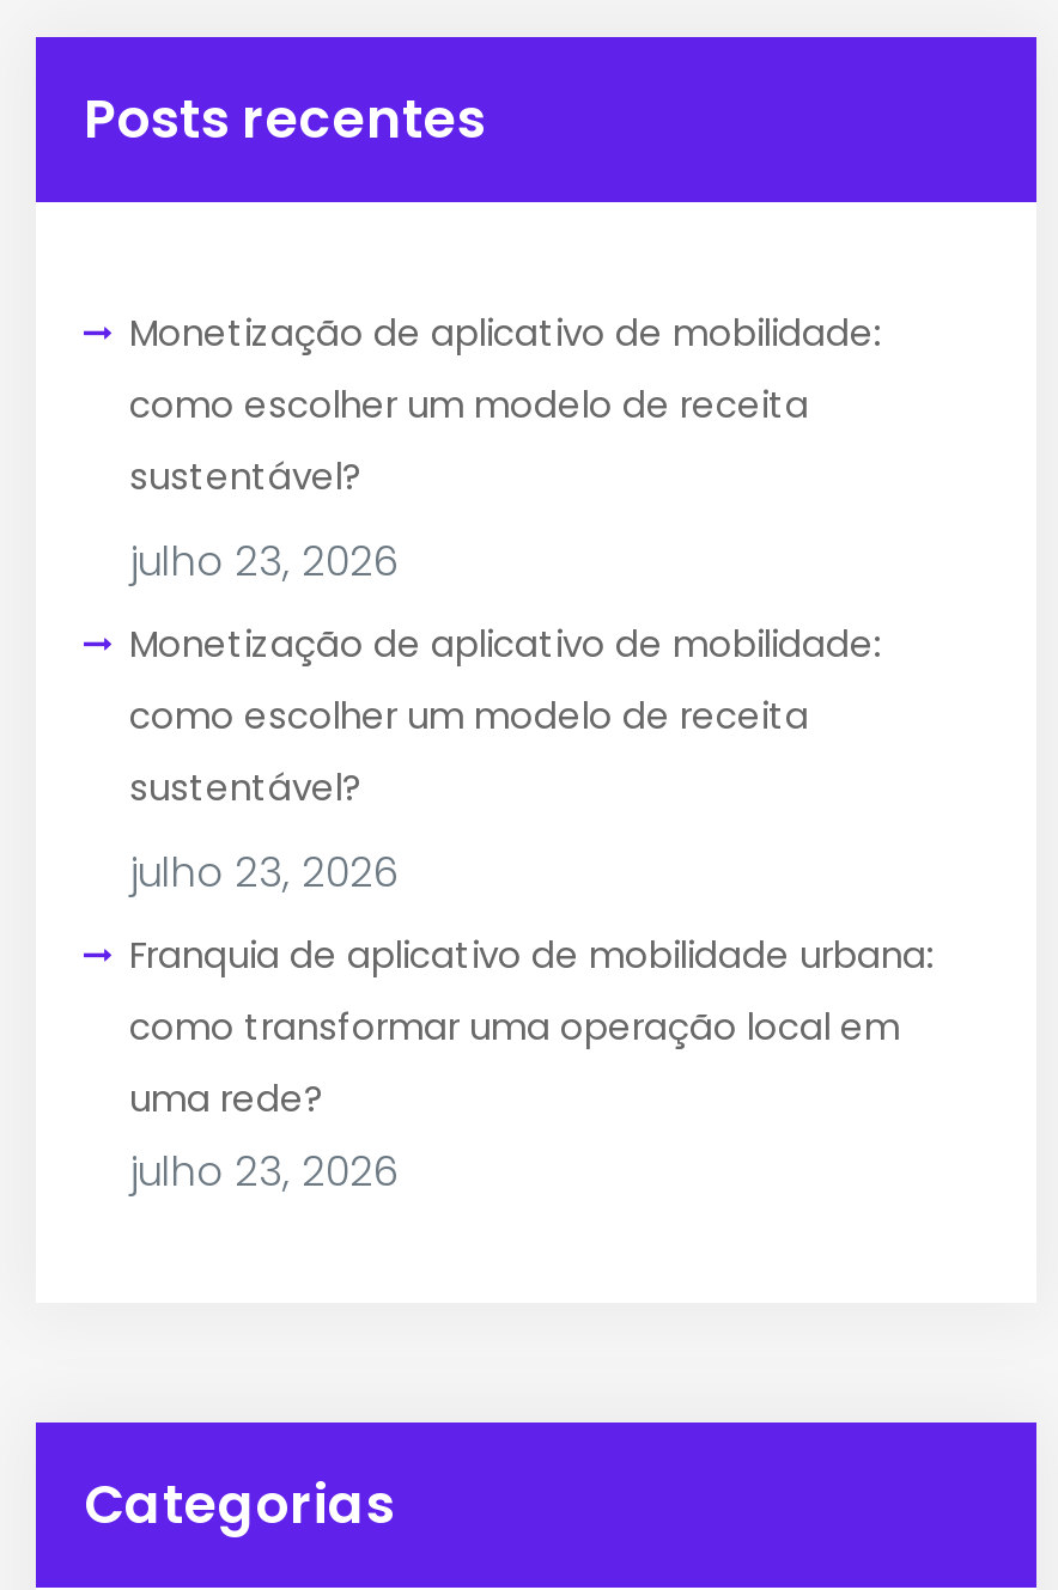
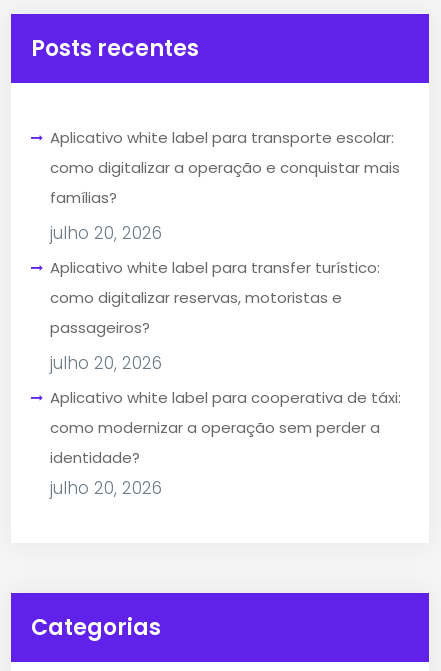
[129,307,881,501] Monetização de aplicativo de mobilidade: | como escolher um modelo de receita | sustentável? -> [50,127,400,208] Aplicativo white label para transporte escolar: | como digitalizar a operação e conquistar mais | famílias?
[129,532,397,590] julho 23, 2026 -> [50,221,162,245] julho 20, 2026
[129,619,881,812] Monetização de aplicativo de mobilidade: | como escolher um modelo de receita | sustentável? -> [50,257,380,338] Aplicativo white label para transfer turístico: | como digitalizar reservas, motoristas e | passageiros?
[129,843,397,901] julho 23, 2026 -> [50,351,162,375] julho 20, 2026
[129,930,934,1200] Franquia de aplicativo de mobilidade urbana: | como transformar uma operação local em | uma rede? | julho 23, 2026 -> [50,387,401,500] Aplicativo white label para cooperativa de táxi: | como modernizar a operação sem perder a | identidade? | julho 20, 2026

